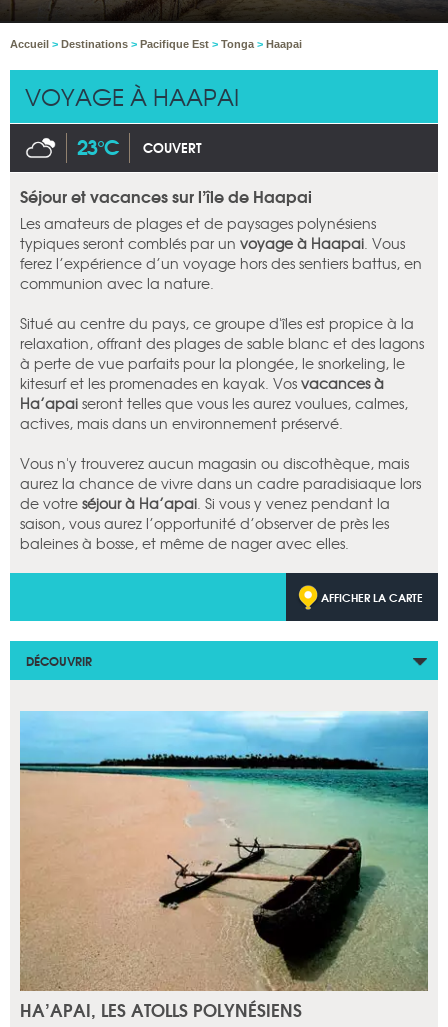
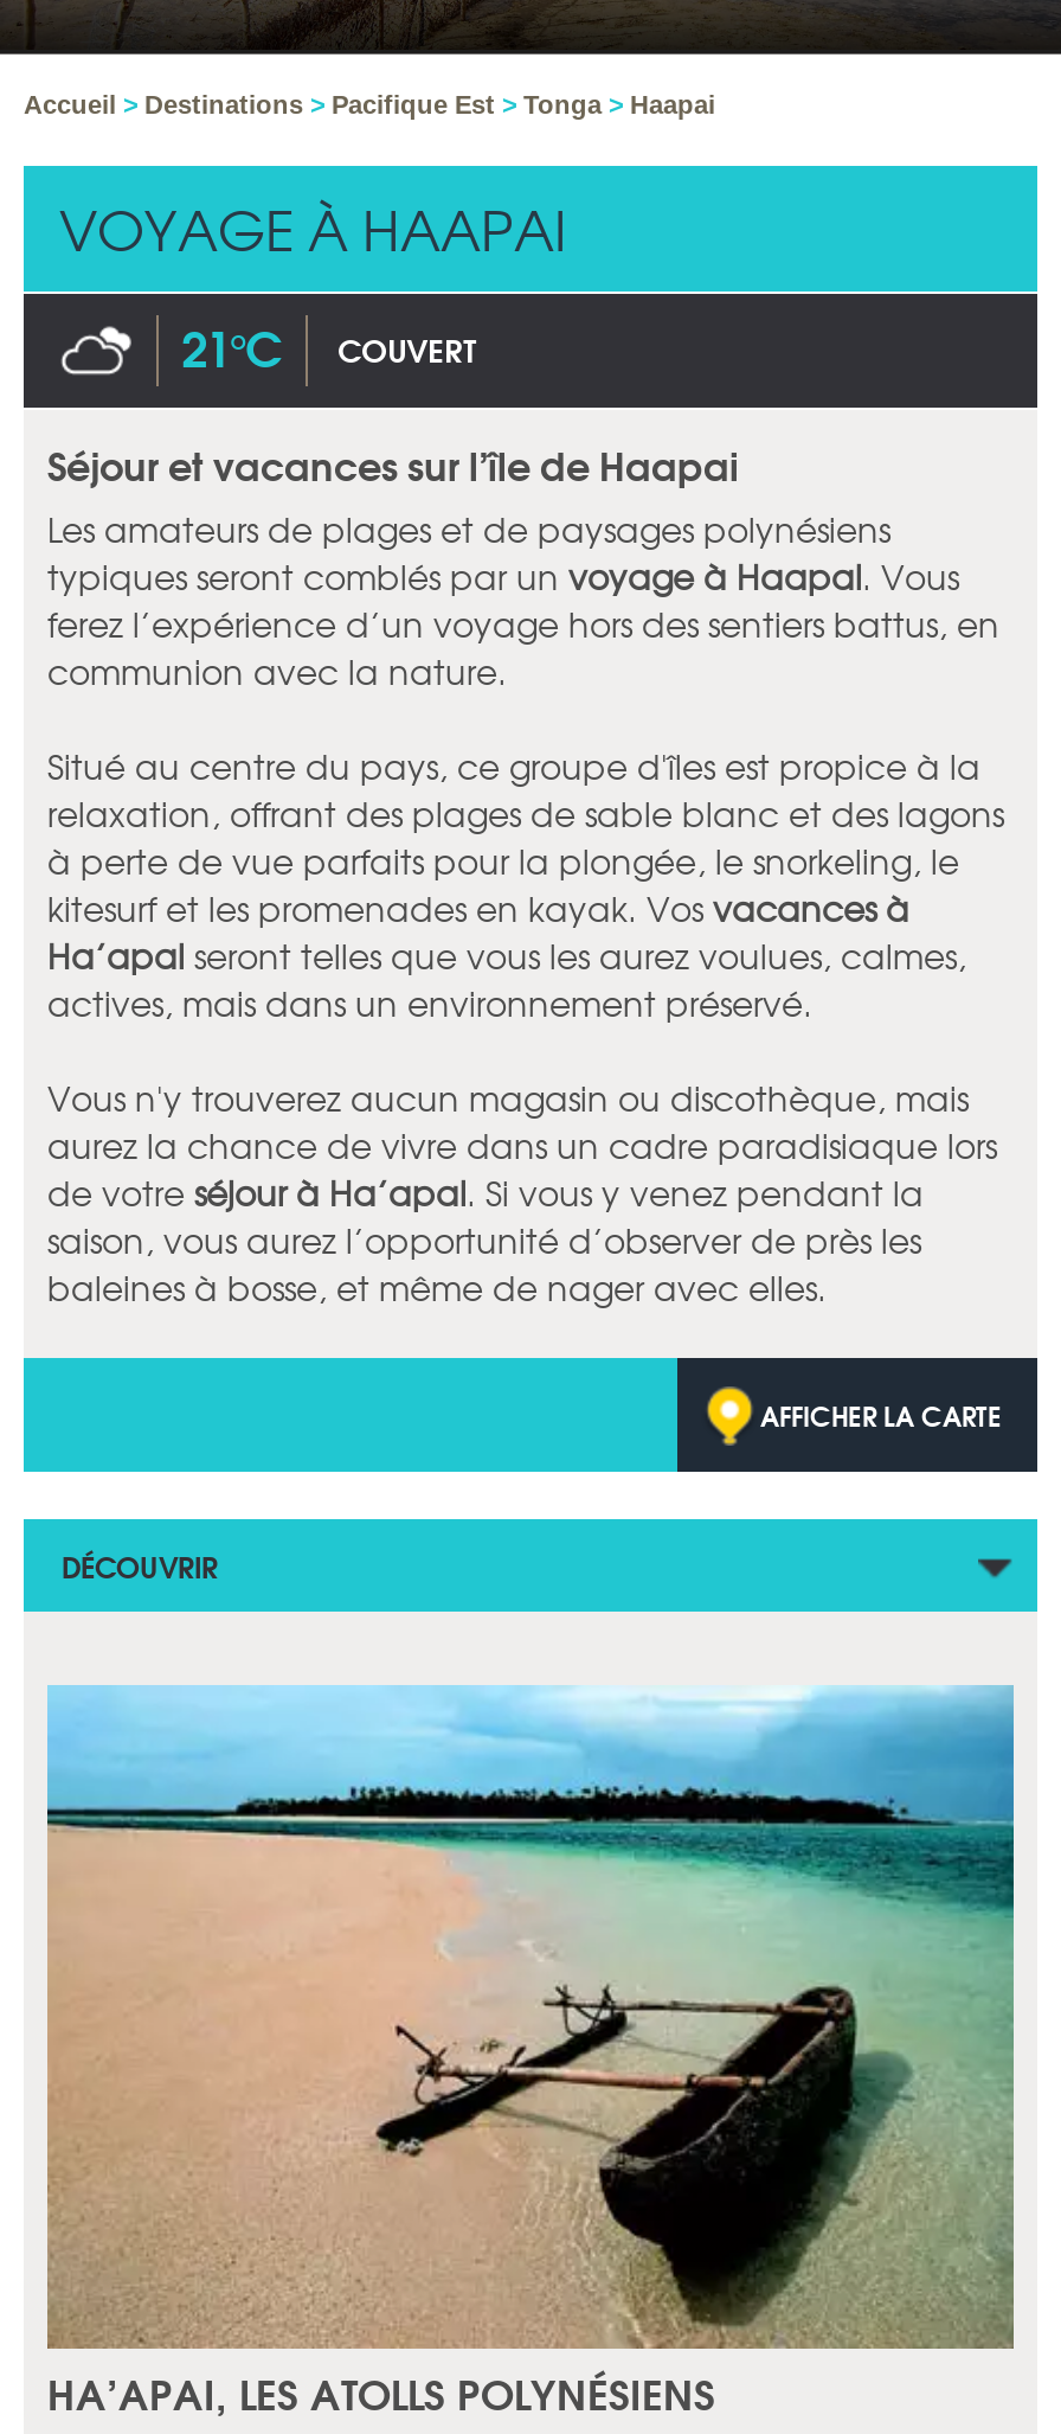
[77,130,201,161] 23°C COUVERT -> [182,309,475,382] 21°C COUVERT

